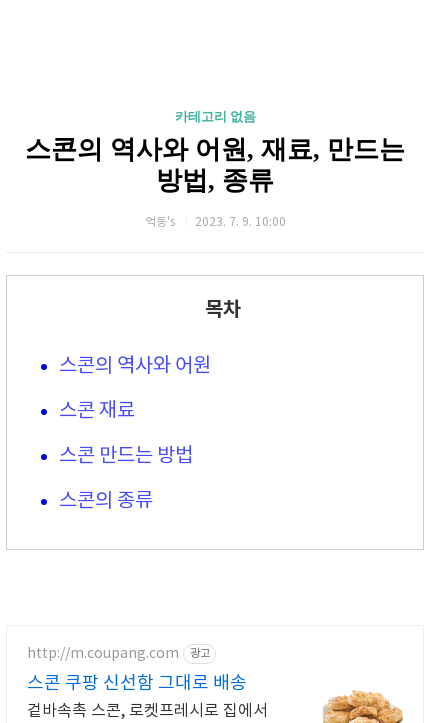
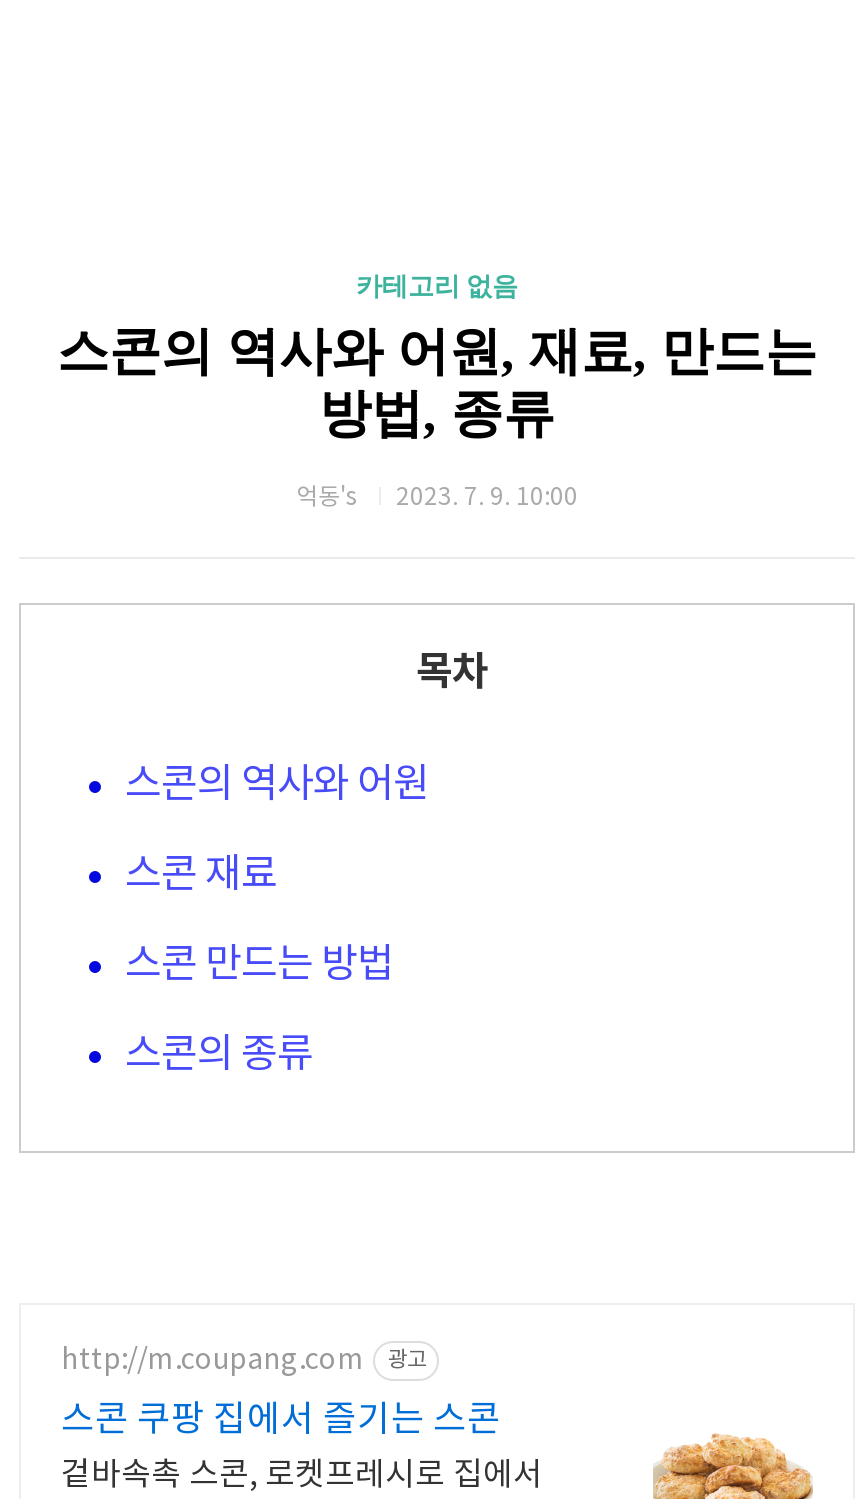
[27,673,247,694] 스콘 쿠팡 신선함 그대로 배송 -> [61,1399,501,1441] 스콘 쿠팡 집에서 즐기는 스콘

